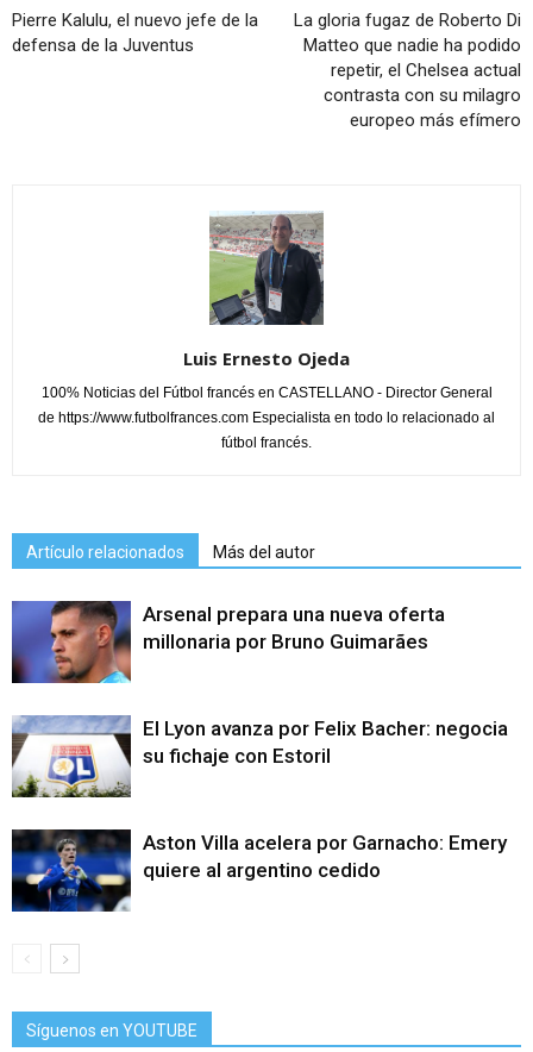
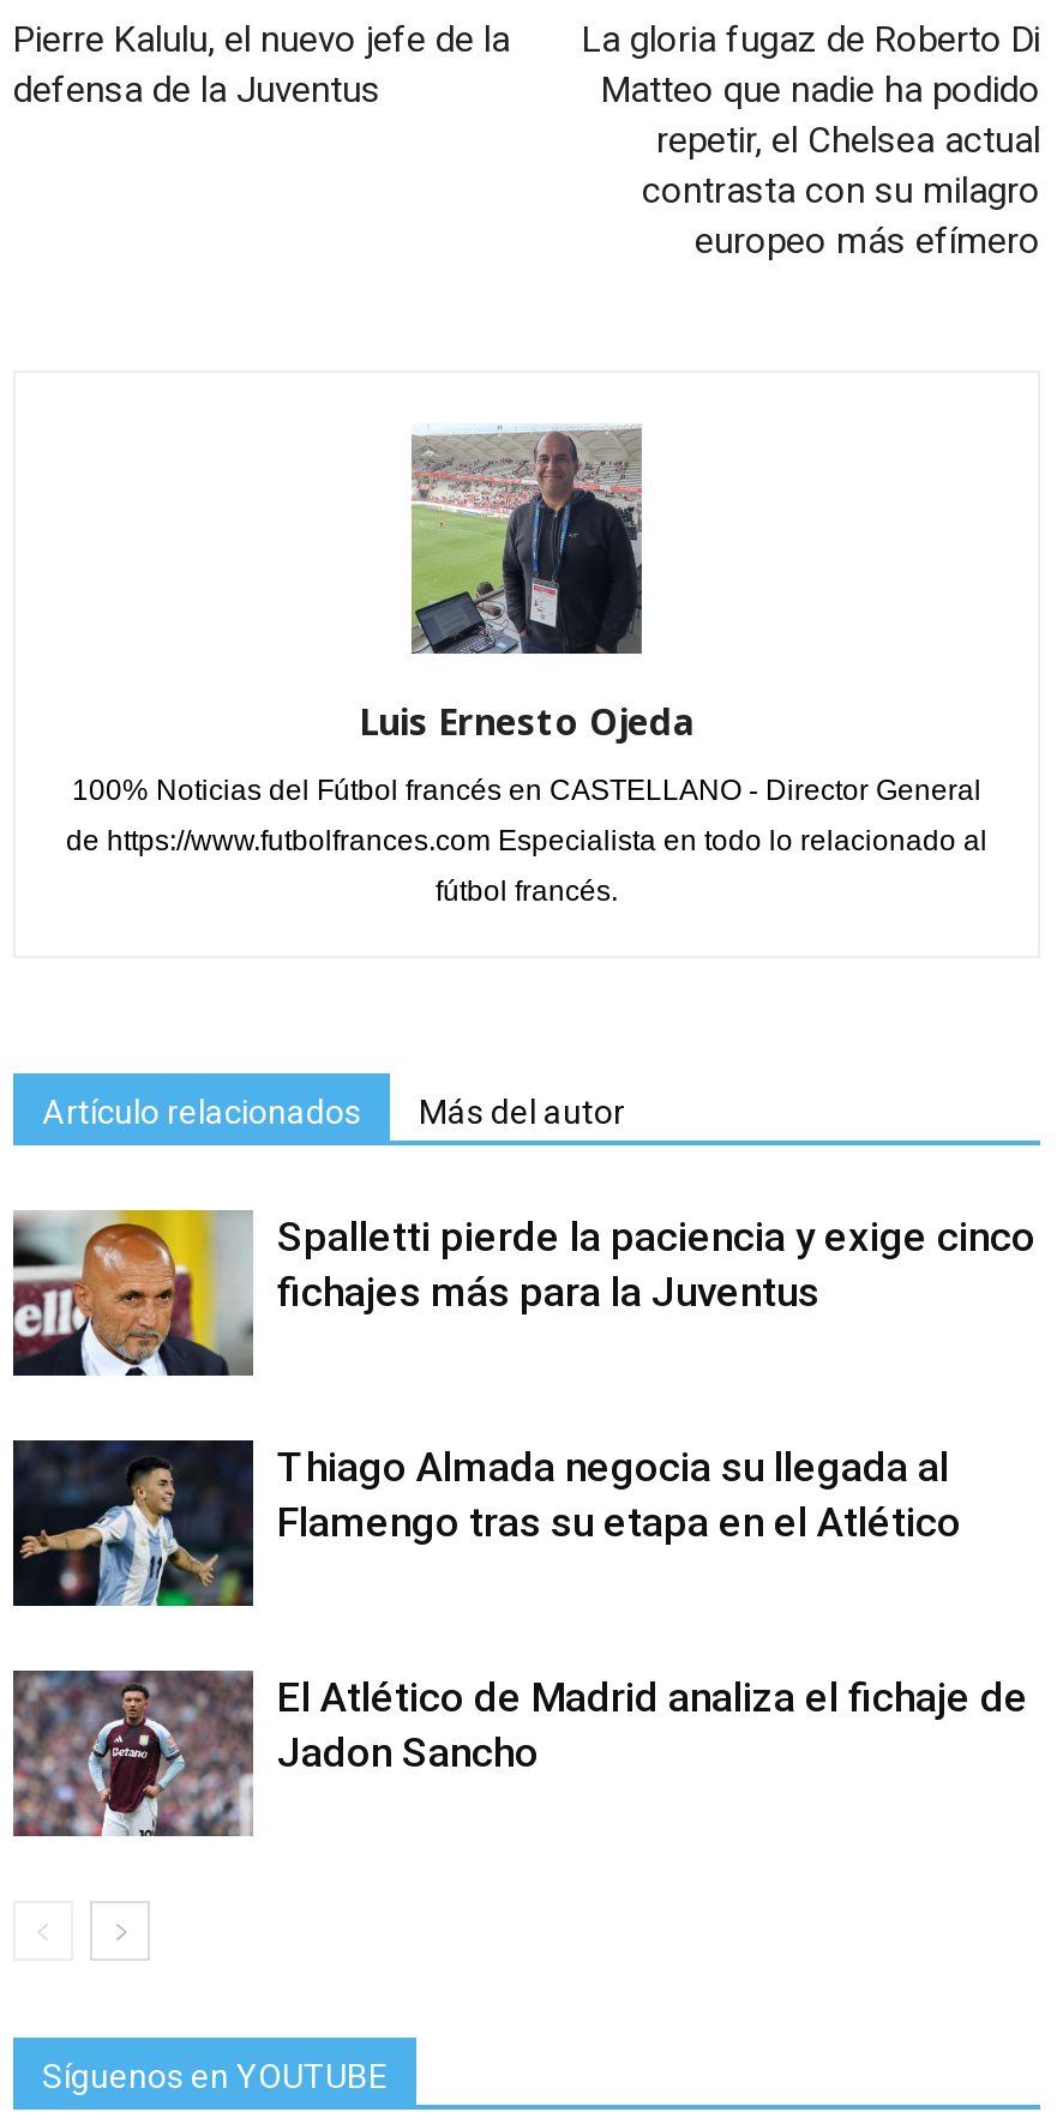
[11,600,445,684] [image] | Arsenal prepara una nueva oferta | millonaria por Bruno Guimarães -> [11,1208,1035,1378] [image] | Spalletti pierde la paciencia y exige cinco | fichajes más para la Juventus
[11,715,508,799] [image] | El Lyon avanza por Felix Bacher: negocia | su fichaje con Estoril -> [11,1438,961,1608] [image] | Thiago Almada negocia su llegada al | Flamengo tras su etapa en el Atlético
[11,829,507,913] [image] | Aston Villa acelera por Garnacho: Emery | quiere al argentino cedido -> [11,1668,1028,1839] [image] | El Atlético de Madrid analiza el fichaje de | Jadon Sancho

